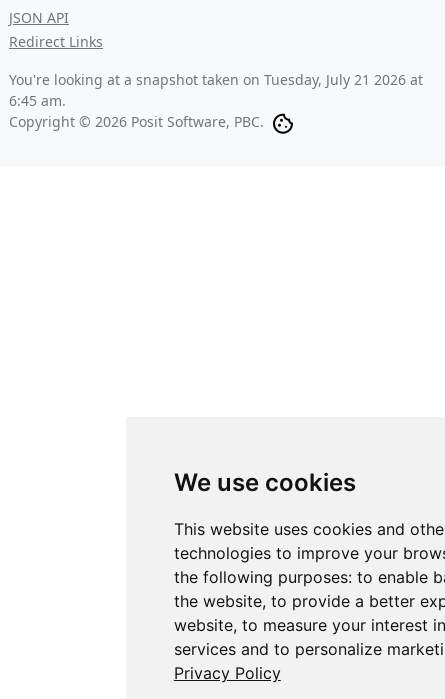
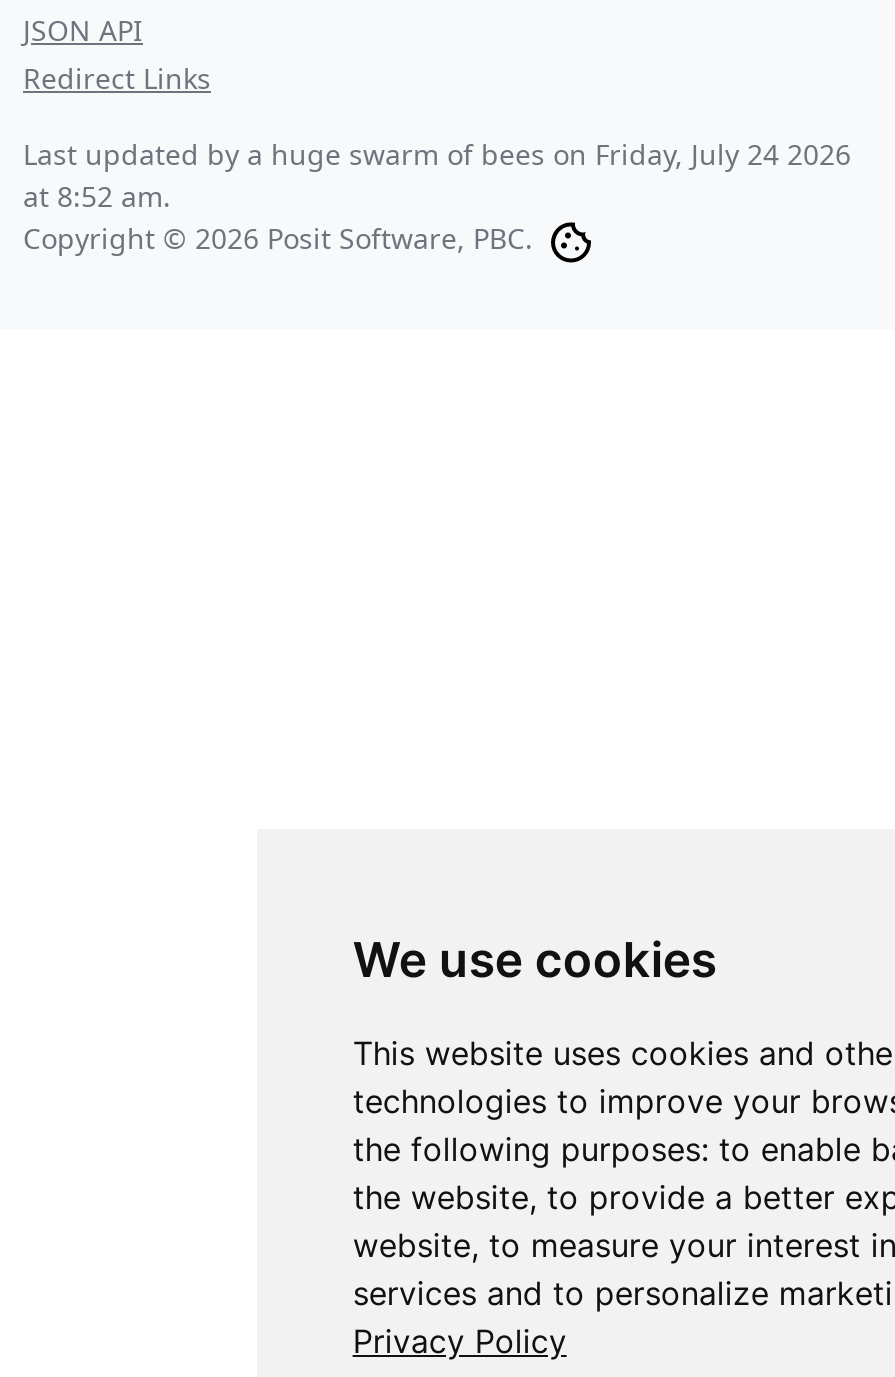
[9,70,423,110] You're looking at a snapshot taken on Tuesday, July 21 2026 at | 6:45 am. -> [23,135,851,215] Last updated by a huge swarm of bees on Friday, July 24 2026 | at 8:52 am.

